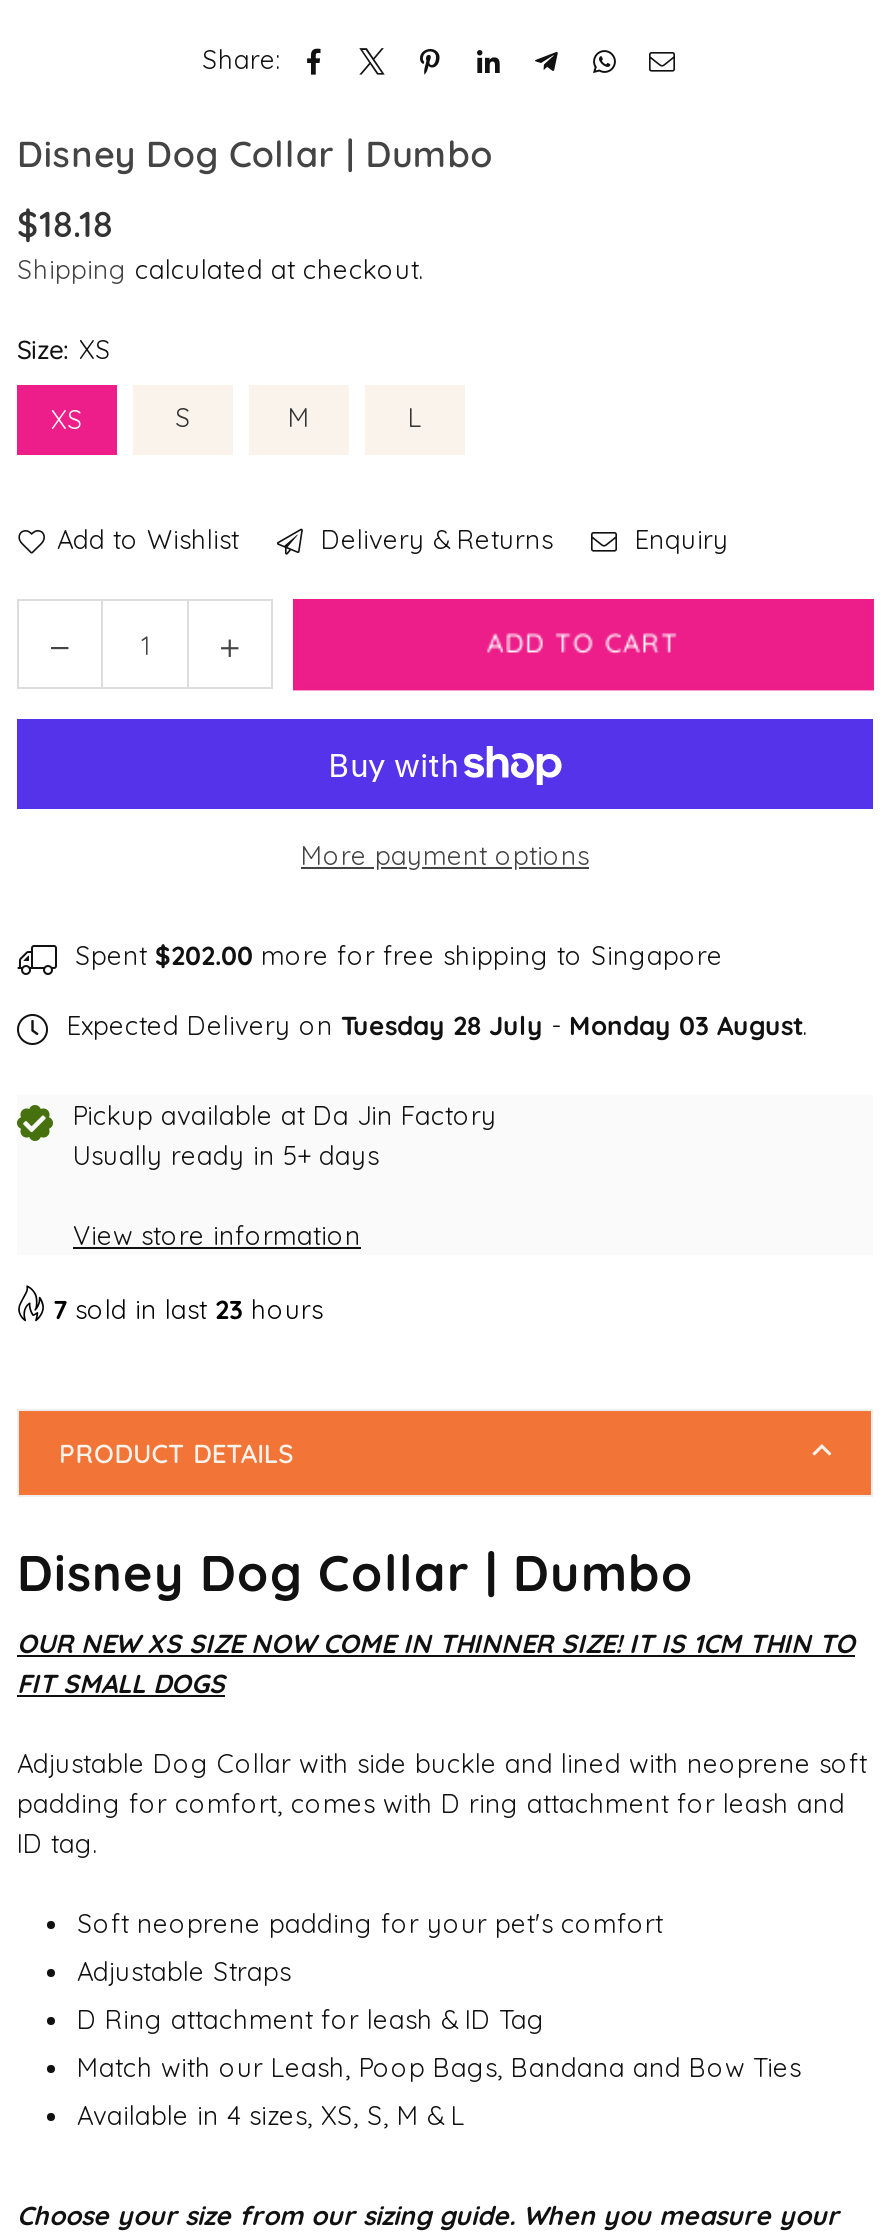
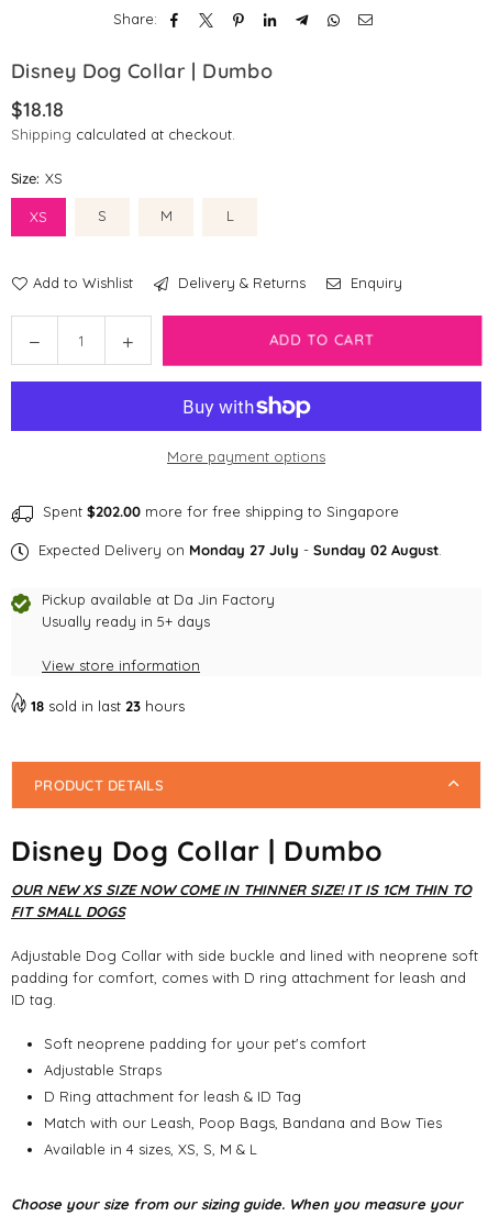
[59,1009,809,1041] Expected Delivery on Tuesday 28 July - Monday 03 August. -> [34,541,442,559] Expected Delivery on Monday 27 July - Sunday 02 August.
[53,1293,323,1325] 7 sold in last 23 hours -> [31,697,185,715] 18 sold in last 23 hours

